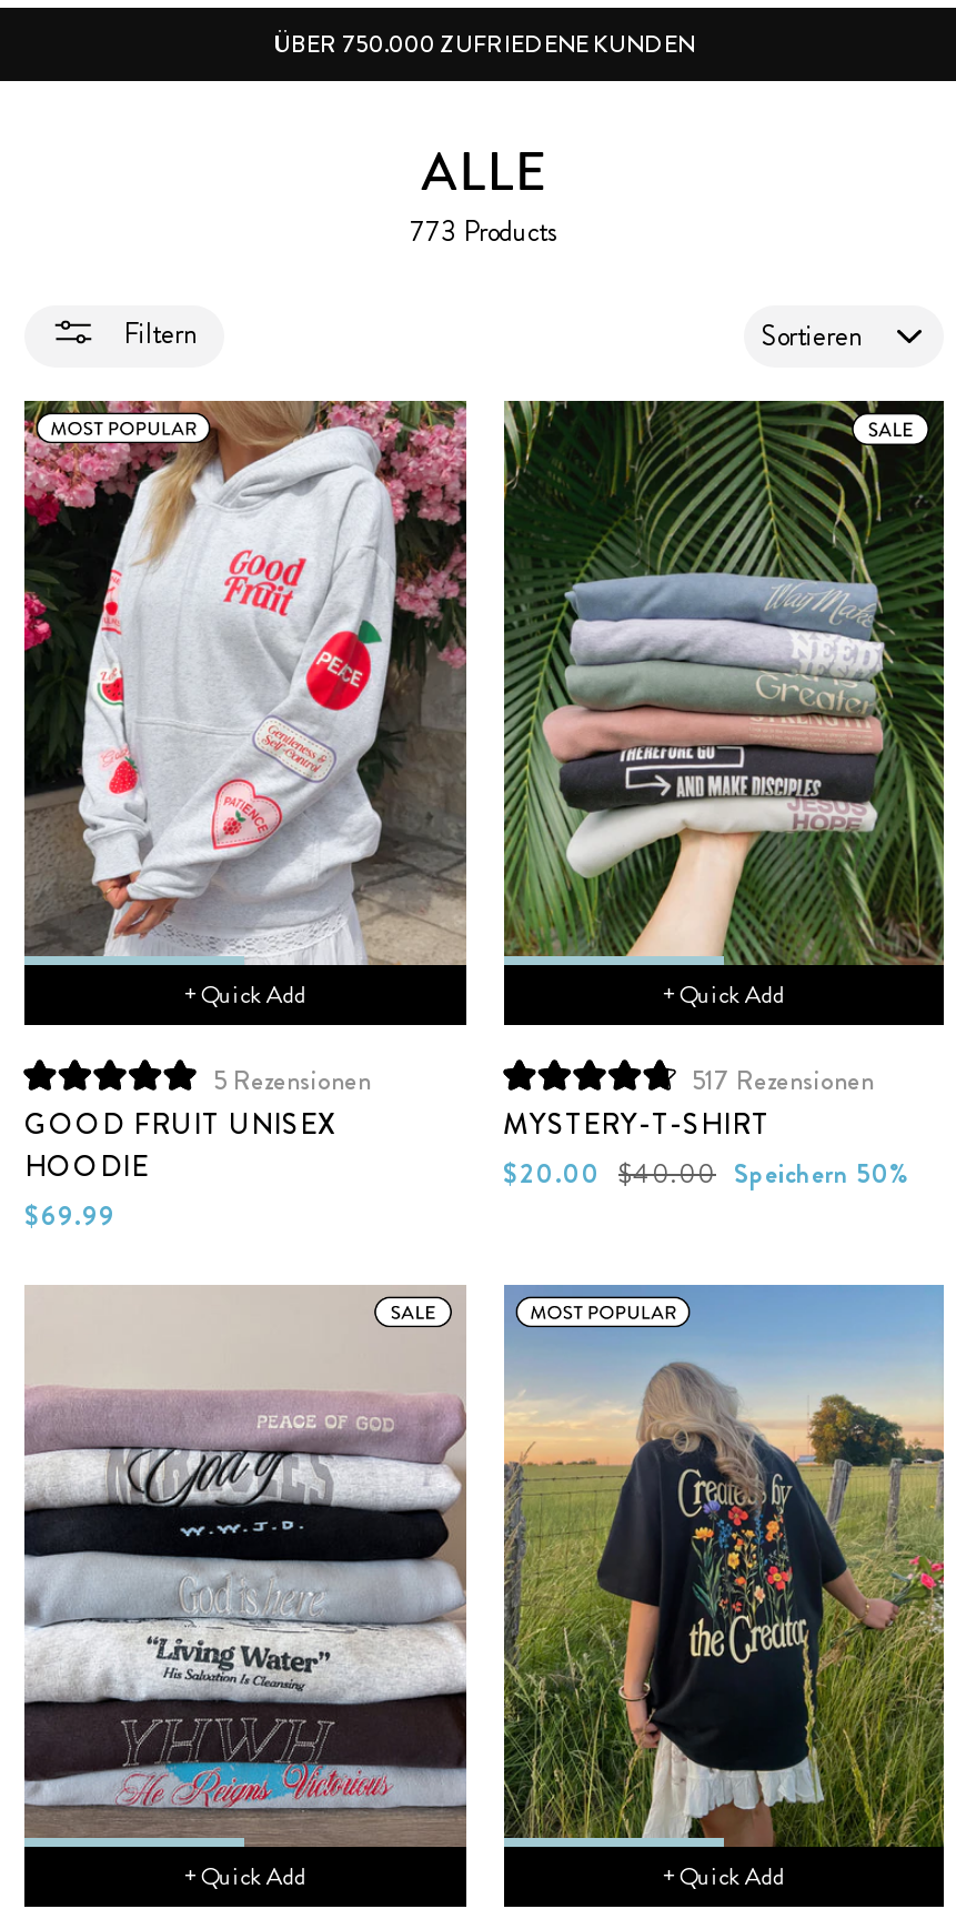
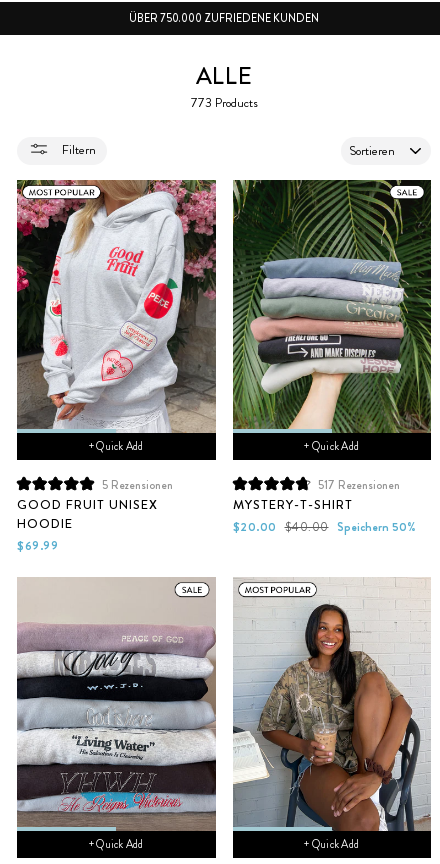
[502,1284,946,1848] [image] -> [233,578,431,832] [image]

